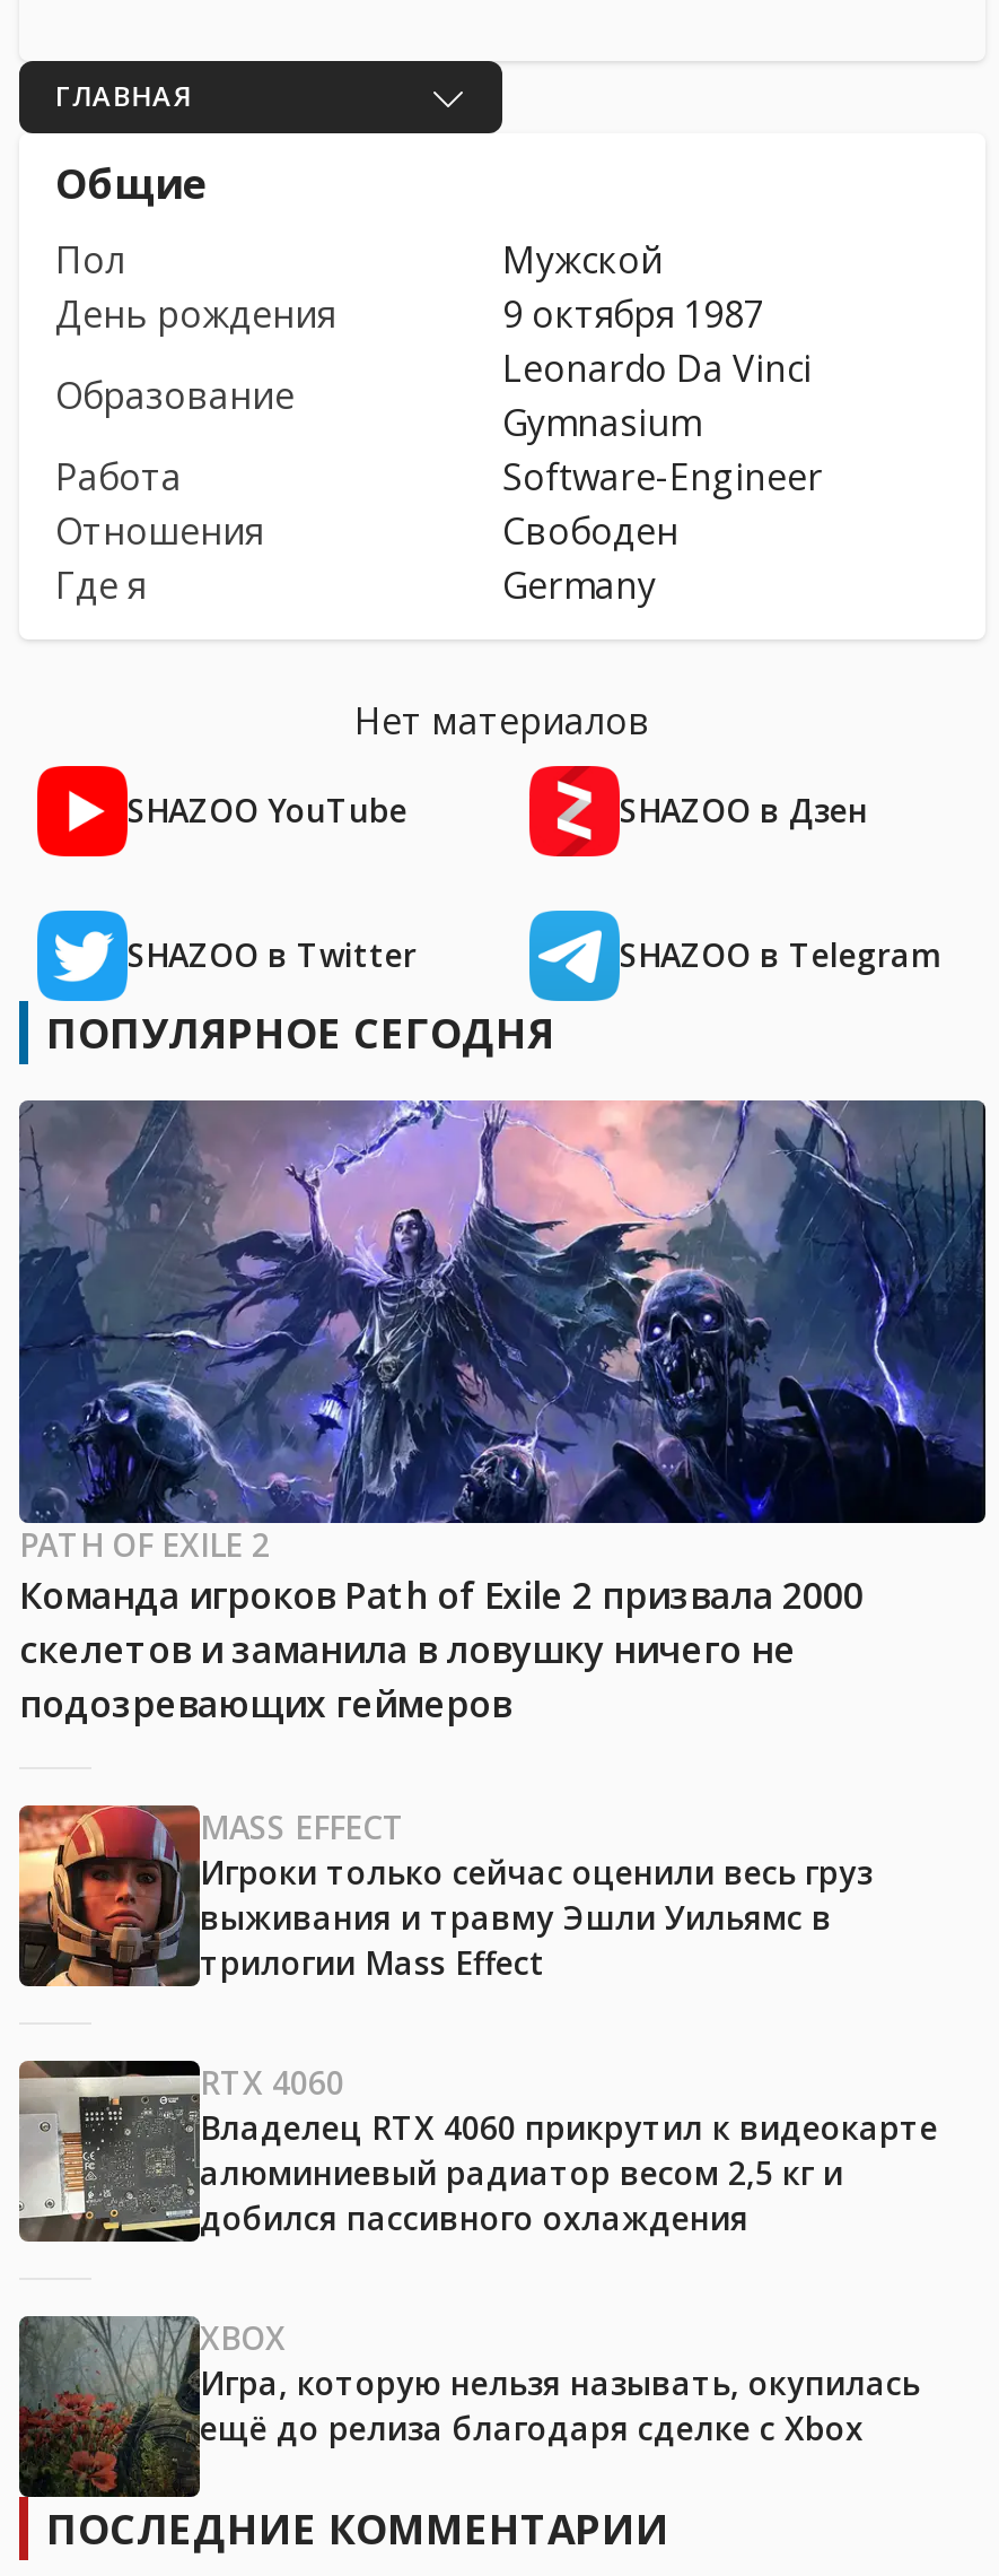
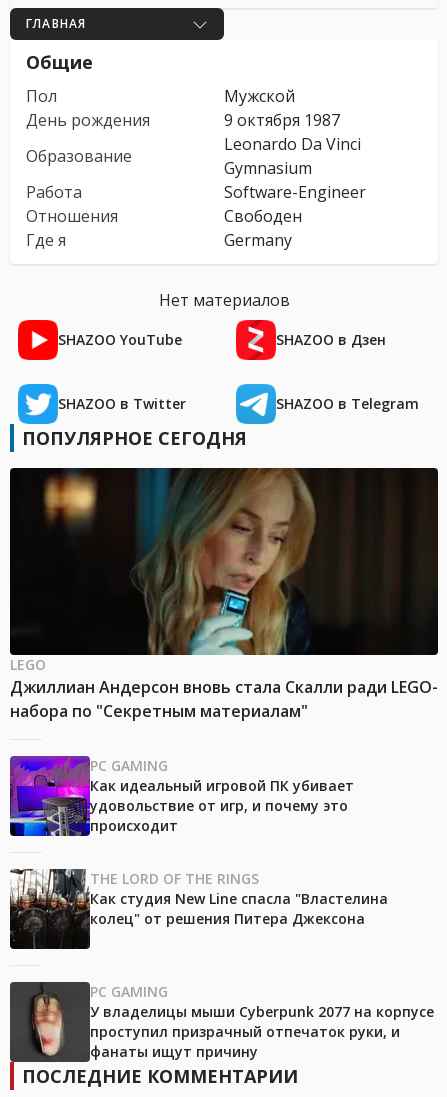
[17,1098,985,1729] [image] | PATH OF EXILE 2 | Команда игроков Path of Exile 2 призвала 2000 | скелетов и заманила в ловушку ничего не | подозревающих геймеров -> [9,467,438,722] [image] | LEGO | Джиллиан Андерсон вновь стала Скалли ради LEGO- | набора по "Секретным материалам"
[17,1803,873,1988] [image] | MASS EFFECT | Игроки только сейчас оценили весь груз | выживания и травму Эшли Уильямс в | трилогии Mass Effect -> [9,755,354,837] [image] | PC GAMING | Как идеальный игровой ПК убивает | удовольствие от игр, и почему это | происходит
[17,2059,938,2244] [image] | RTX 4060 | Владелец RTX 4060 прикрутил к видеокарте | алюминиевый радиатор весом 2,5 кг и | добился пассивного охлаждения -> [10,868,388,949] [image] | THE LORD OF THE RINGS | Как студия New Line спасла "Властелина | колец" от решения Питера Джексона
[19,2316,920,2497] [image] | XBOX | Игра, которую нельзя называть, окупилась | ещё до релиза благодаря сделке с Xbox -> [10,982,434,1062] [image] | PC GAMING | У владелицы мыши Cyberpunk 2077 на корпусе | проступил призрачный отпечаток руки, и | фанаты ищут причину

